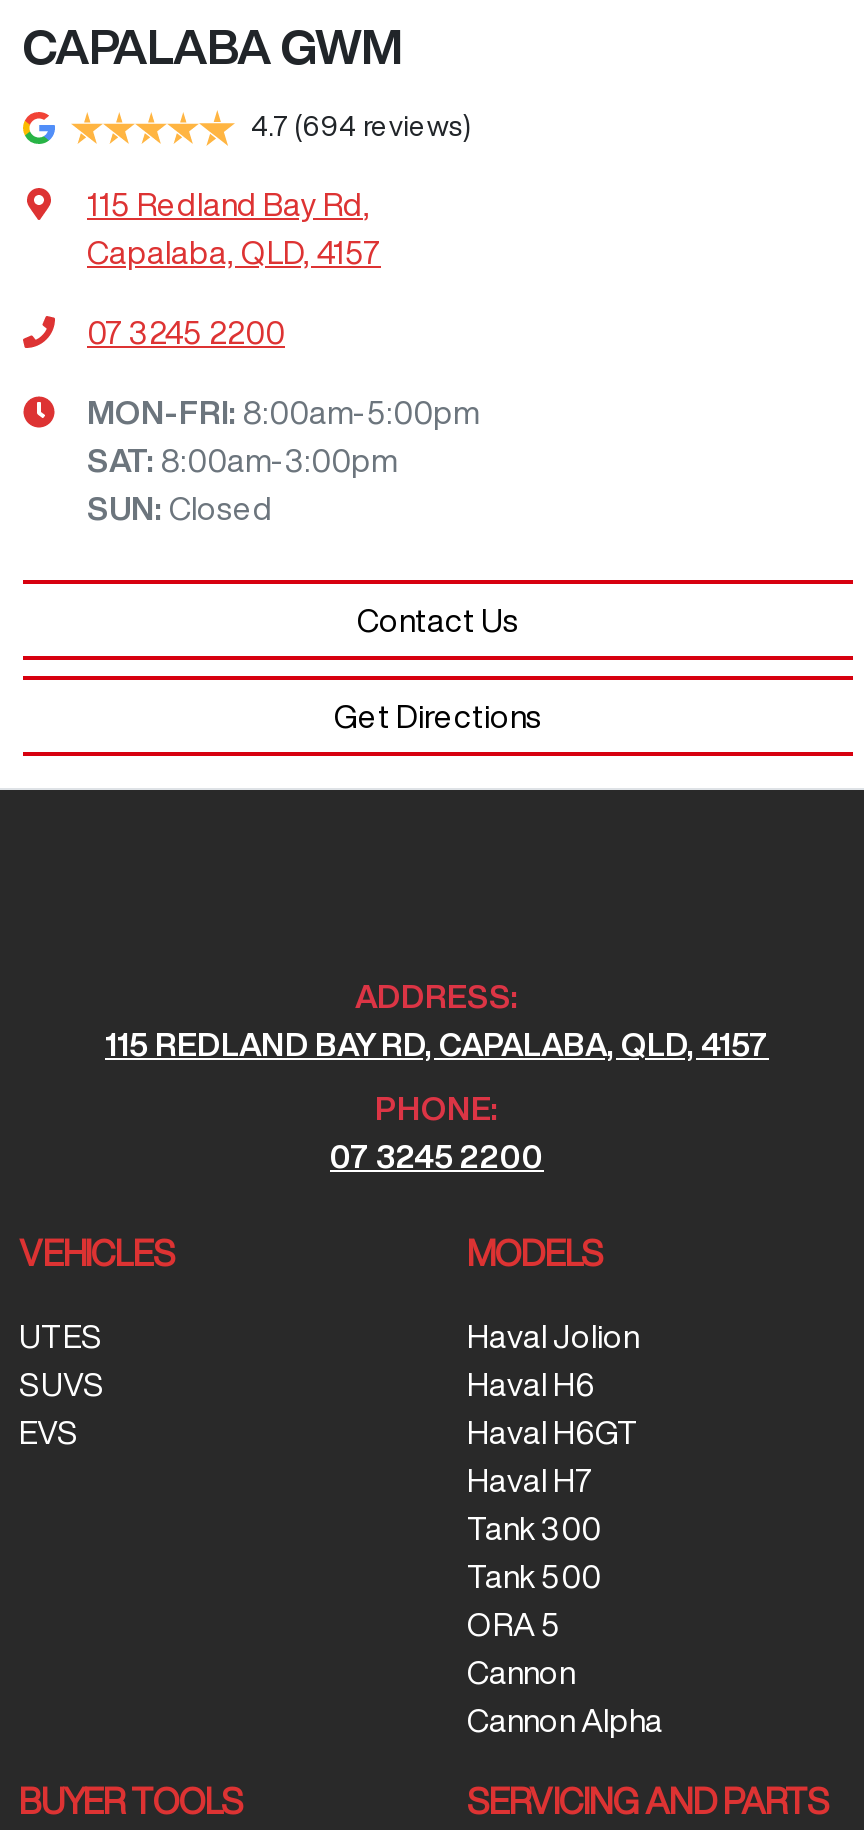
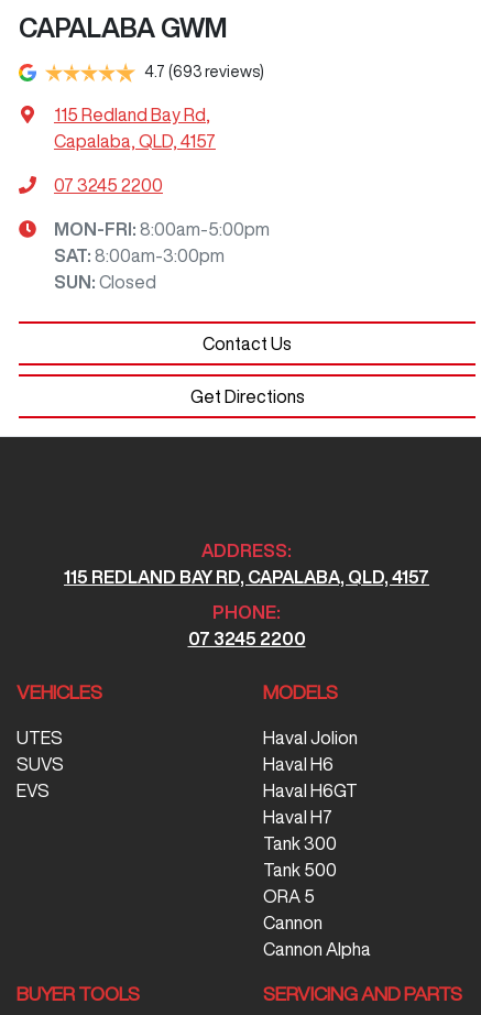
[251,112,471,140] 4.7 (694 reviews) -> [144,64,264,79] 4.7 (693 reviews)

